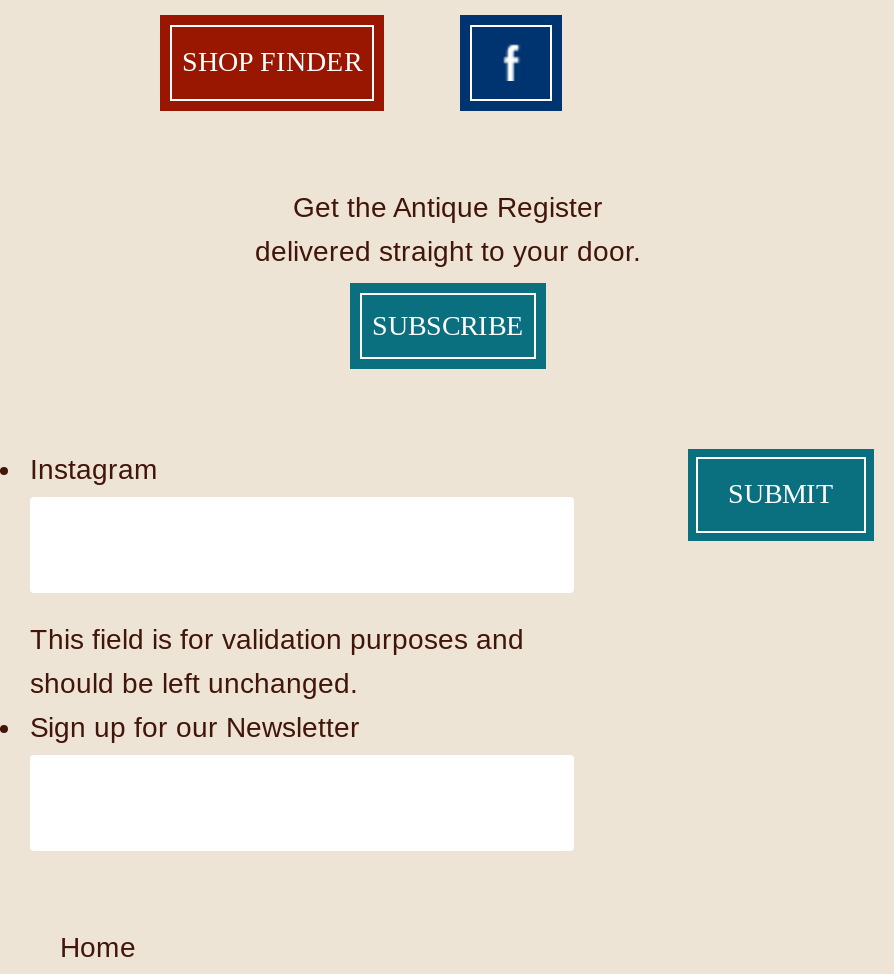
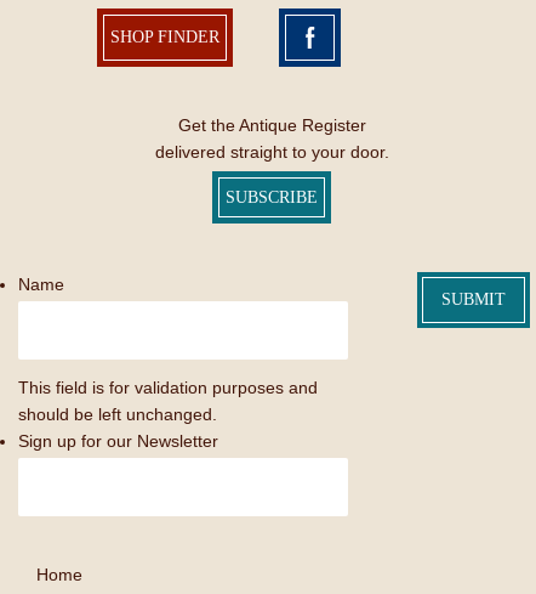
[30,453,158,485] Instagram -> [18,274,64,294] Name

